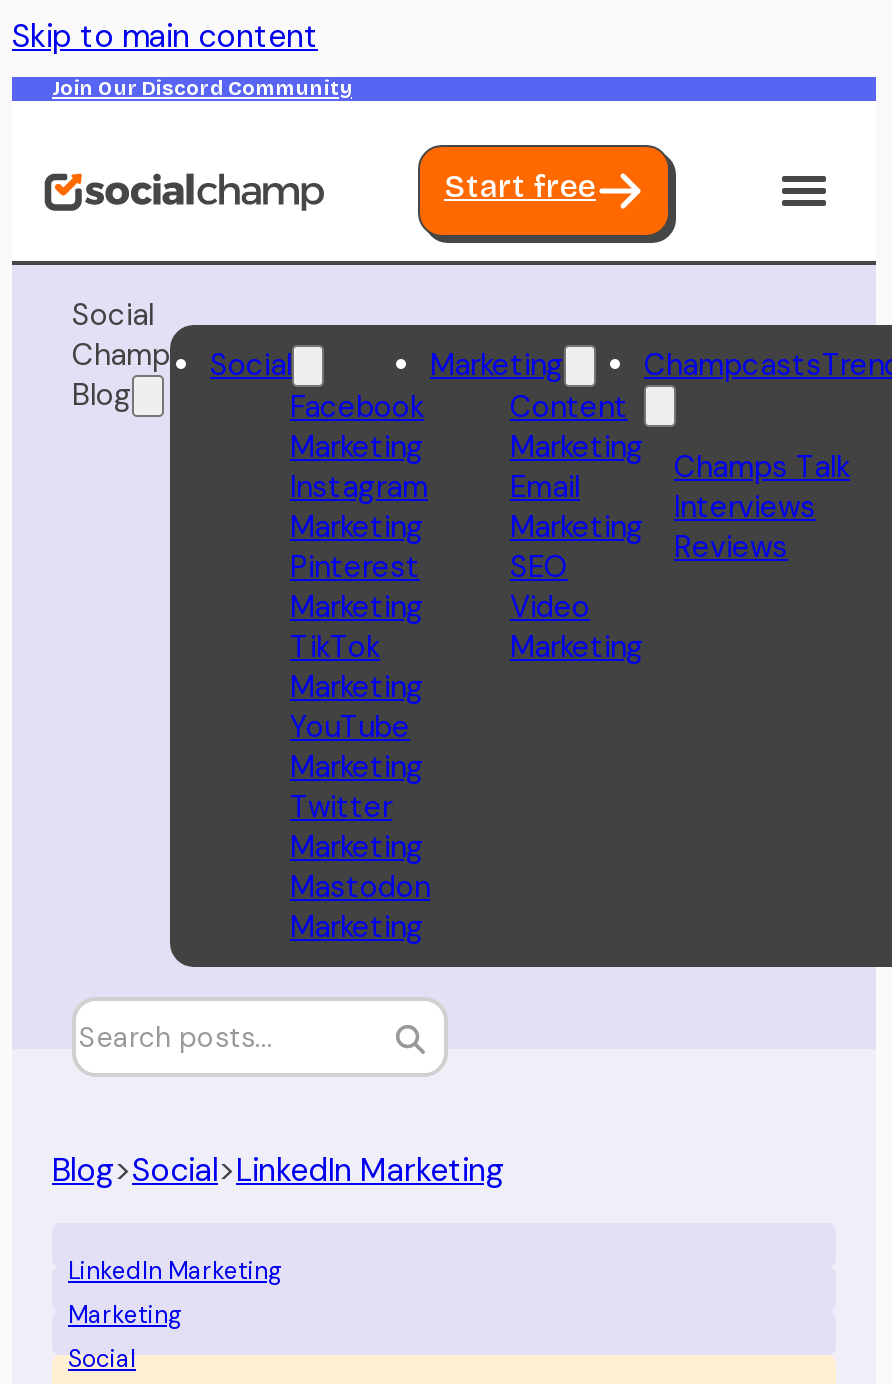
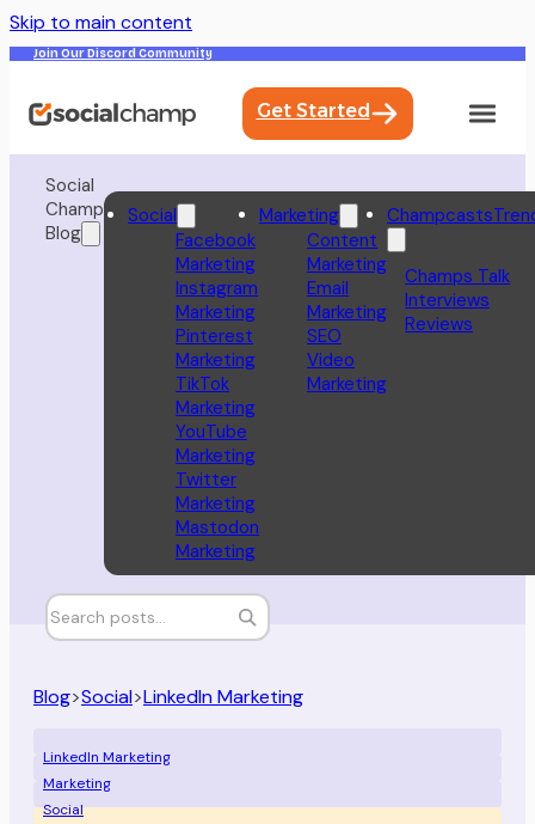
[444,167,596,205] Start free -> [256,99,370,122] Get Started

